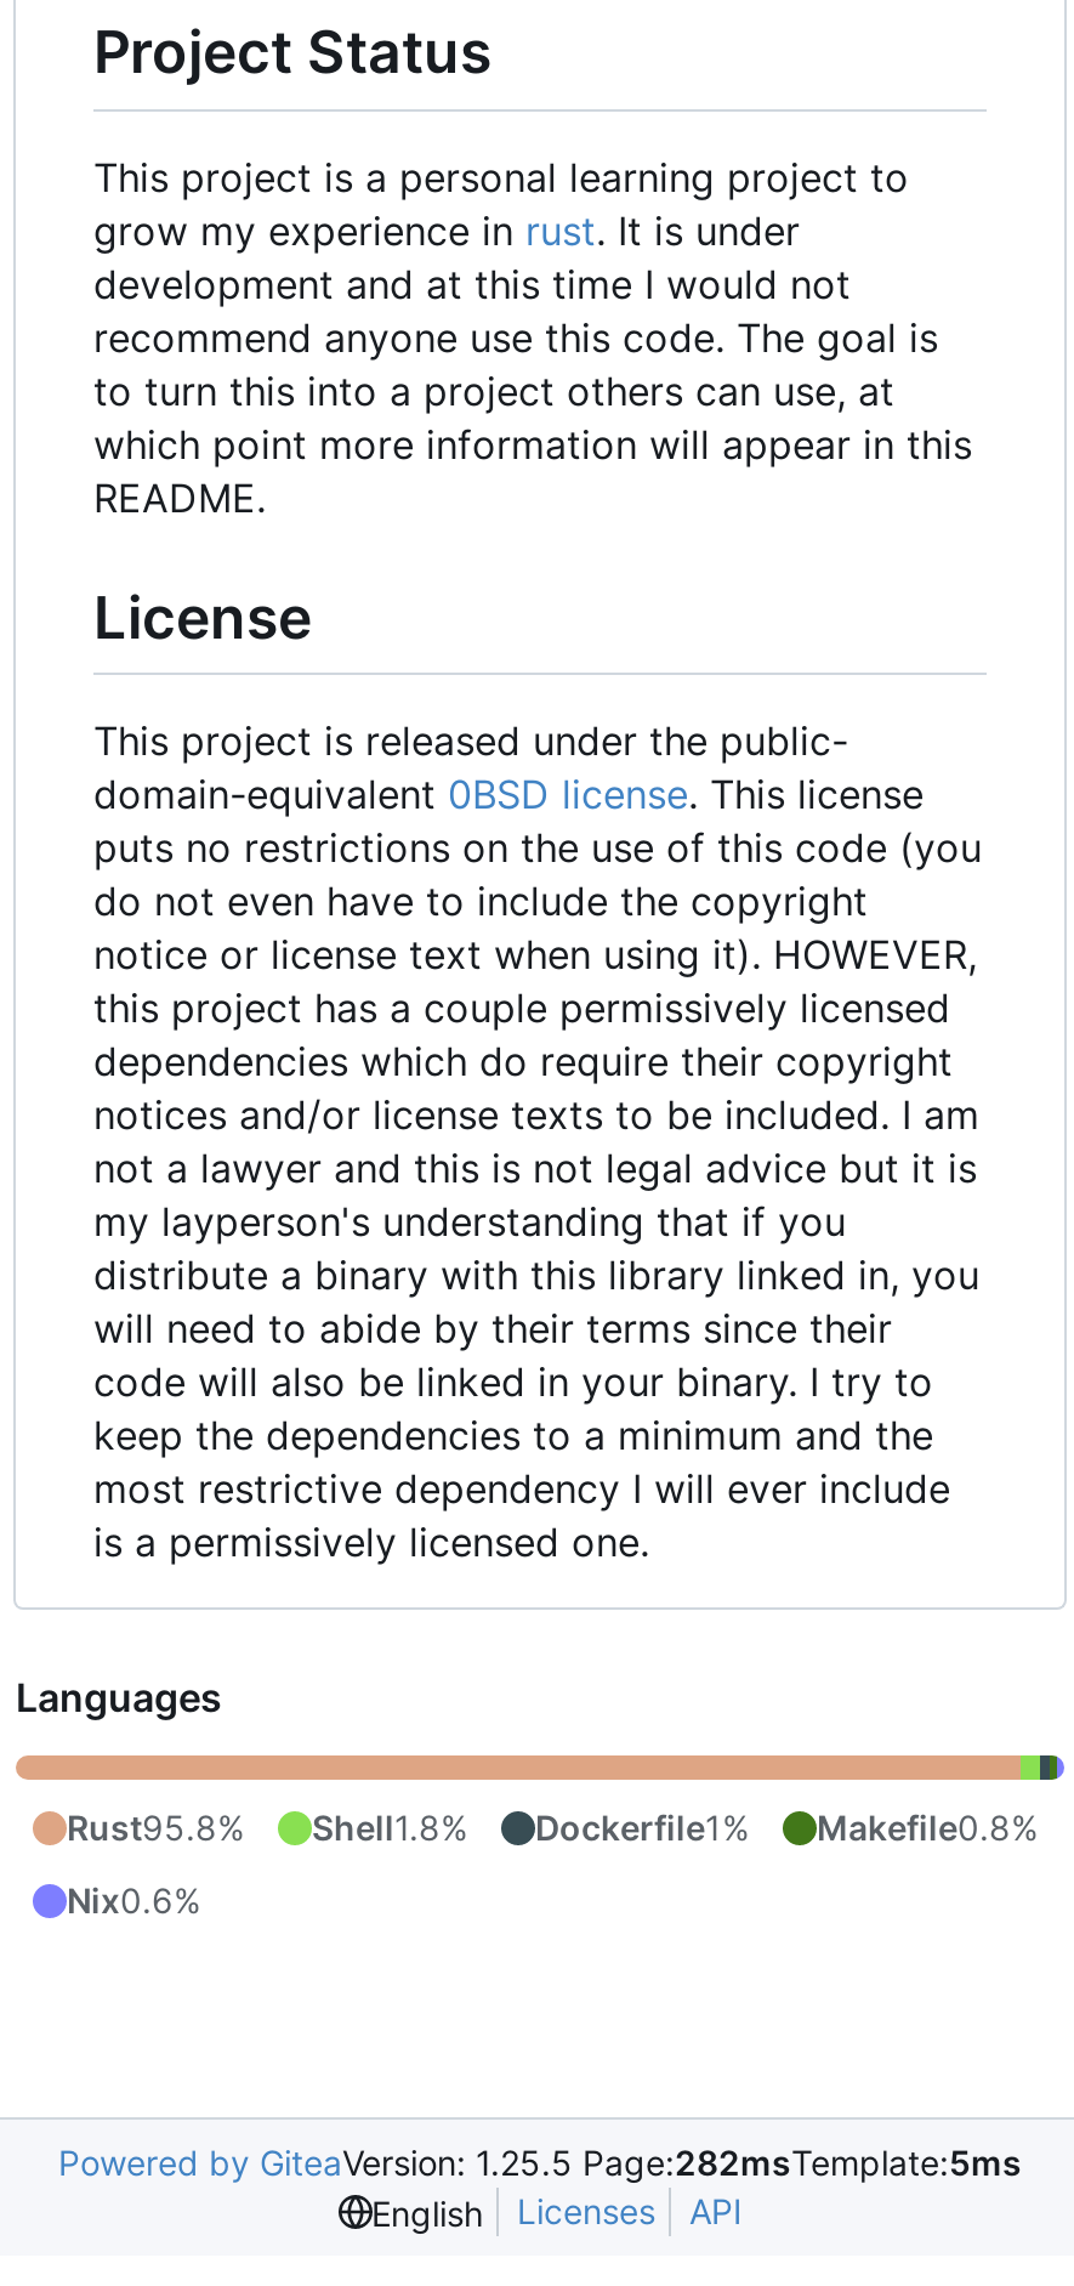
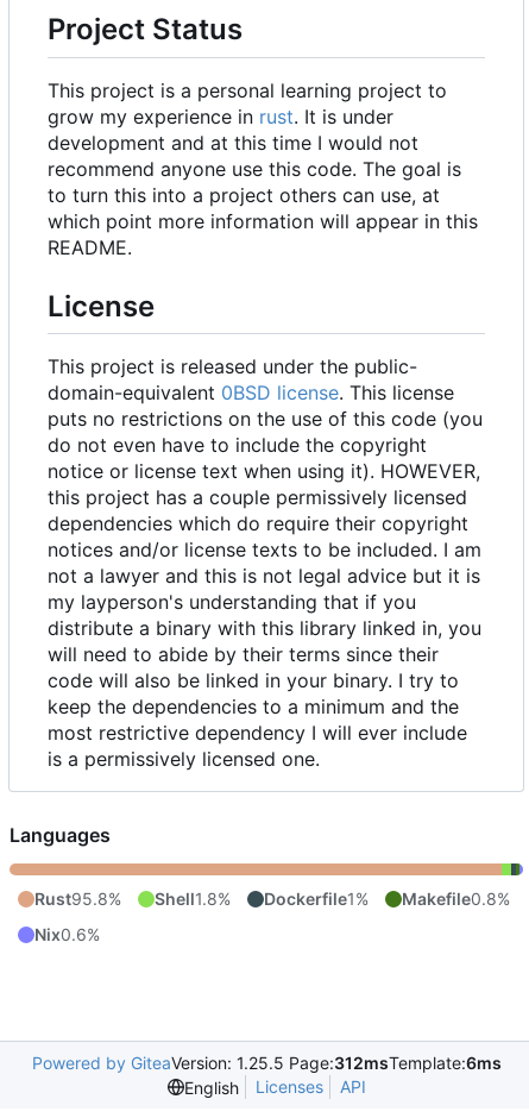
[58,2142,1022,2183] Powered by GiteaVersion: 1.25.5 Page:282msTemplate:5ms -> [32,1053,501,1073] Powered by GiteaVersion: 1.25.5 Page:312msTemplate:6ms

